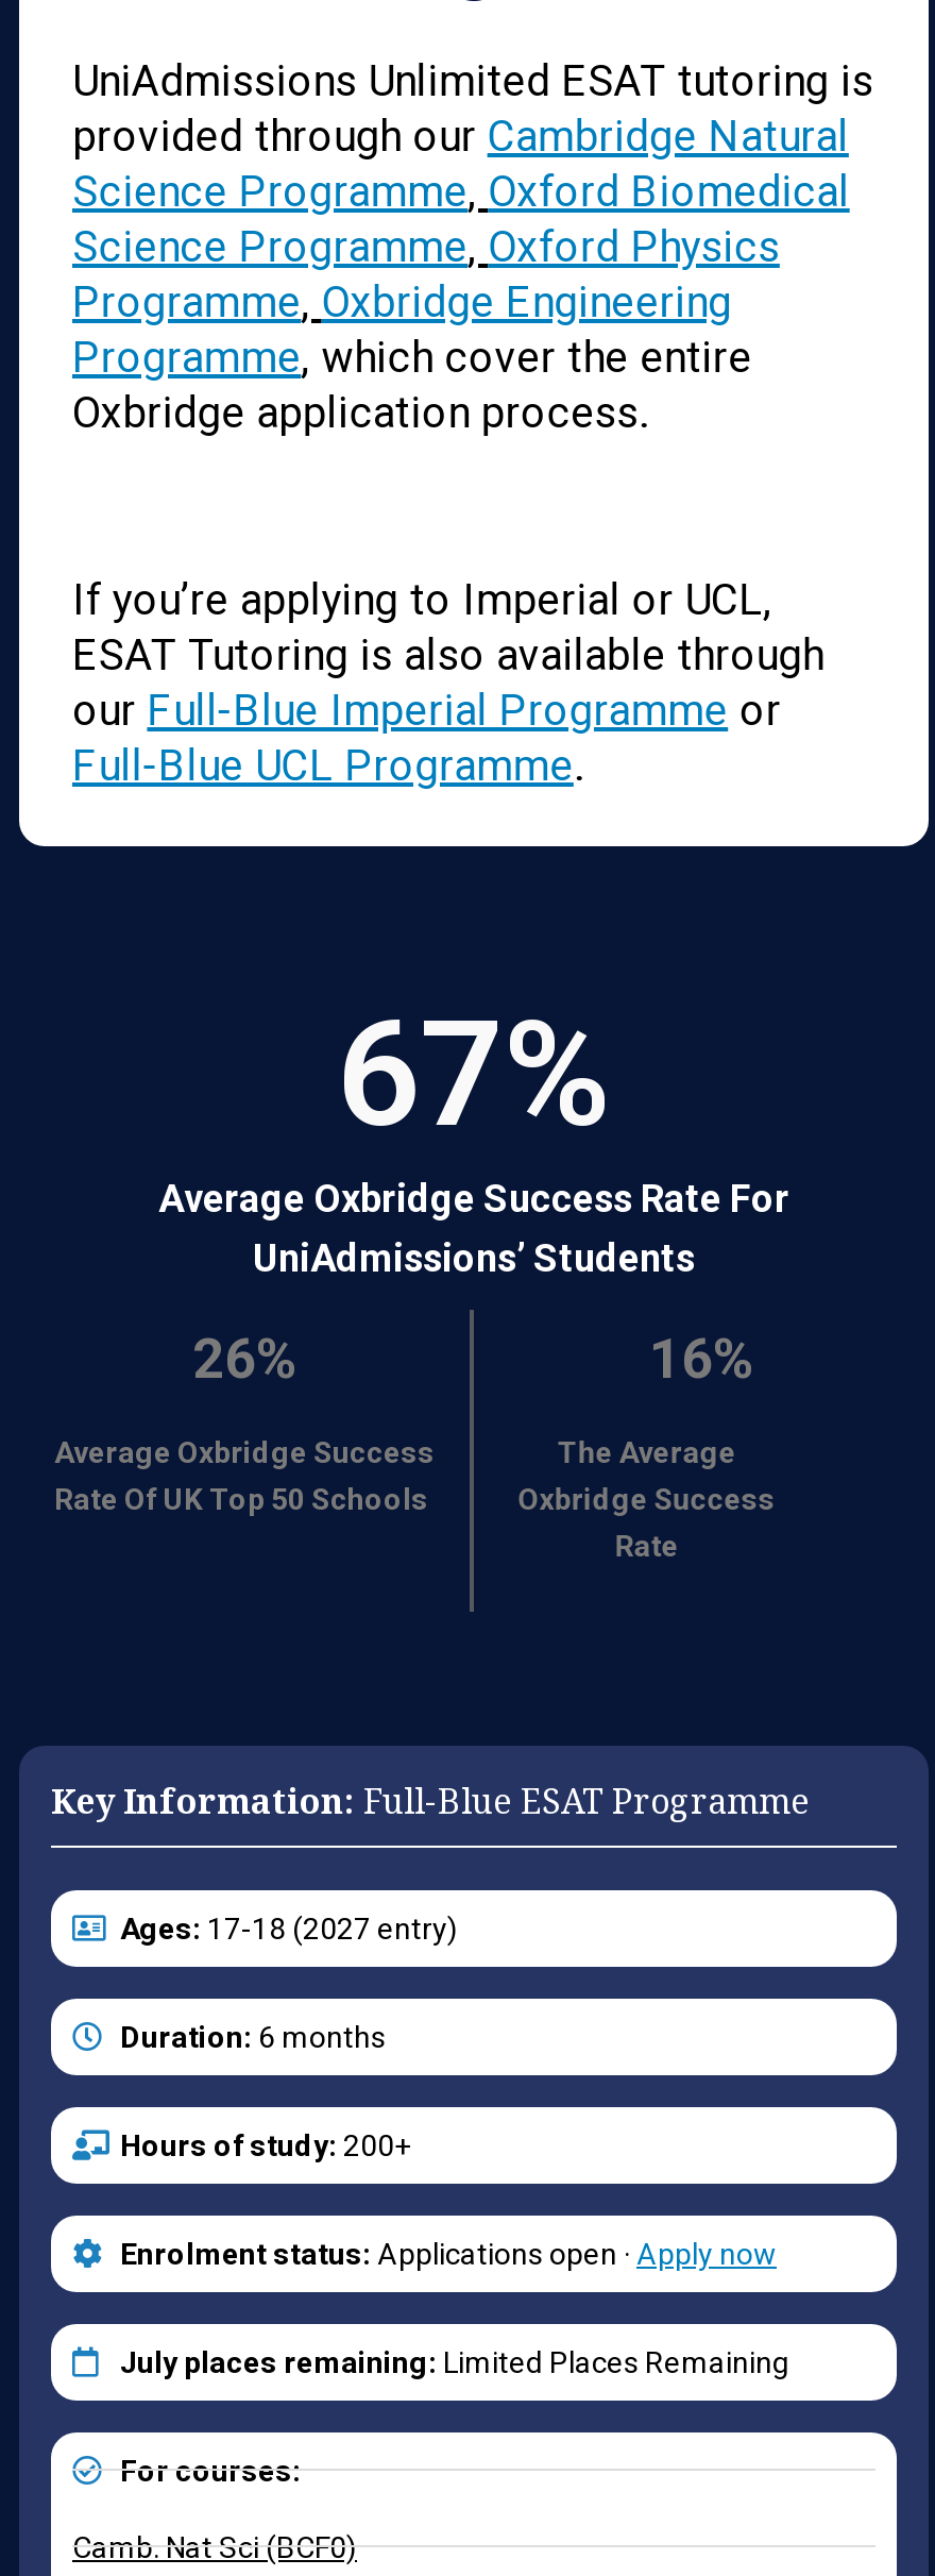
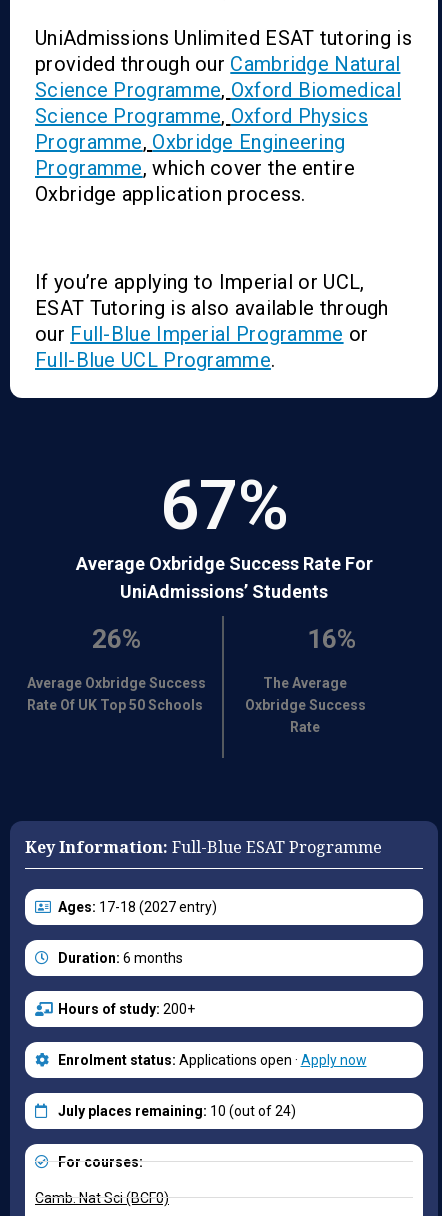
[120,2344,789,2378] July places remaining: Limited Places Remaining -> [57,1103,295,1119] July places remaining: 10 (out of 24)

